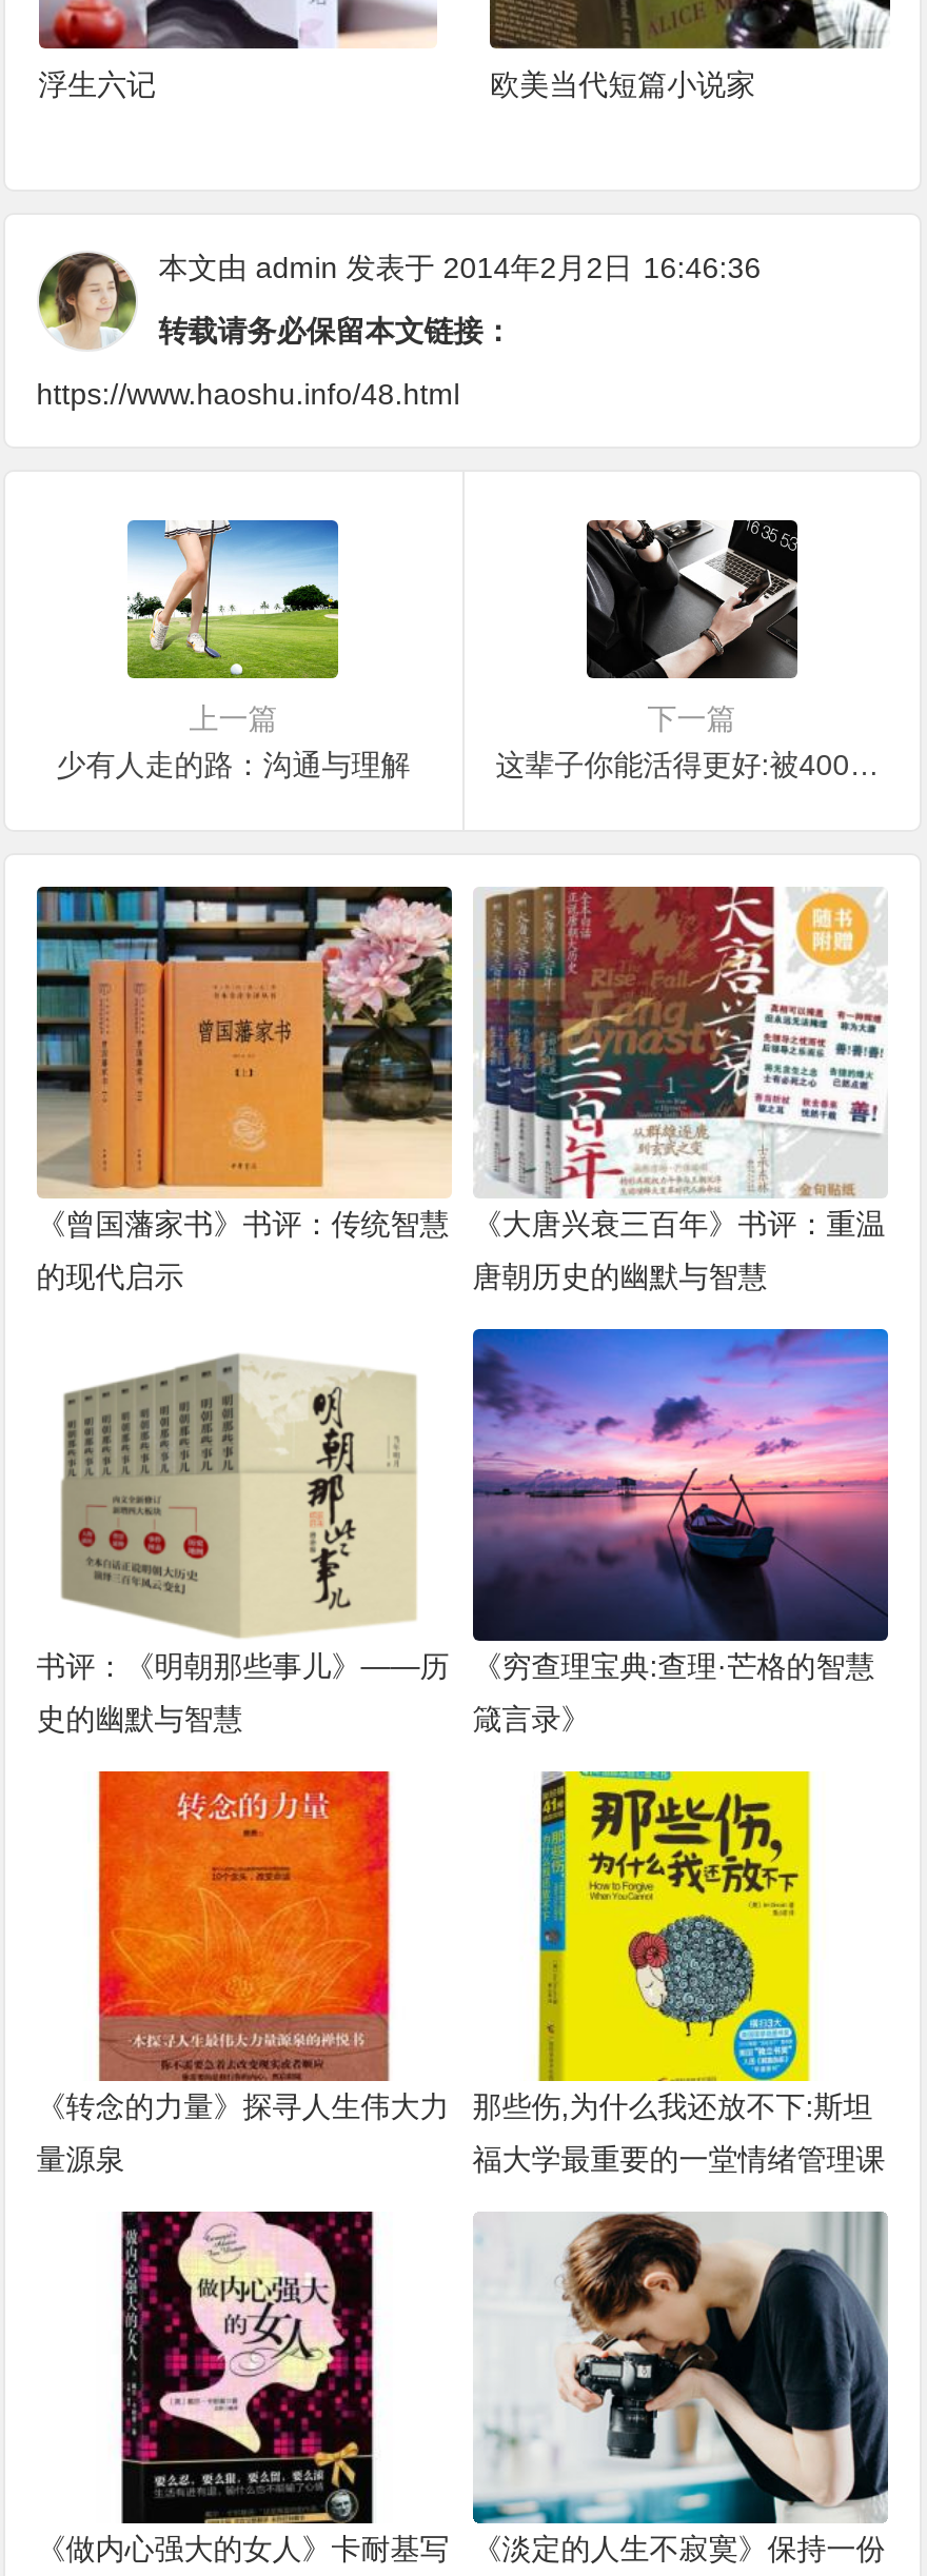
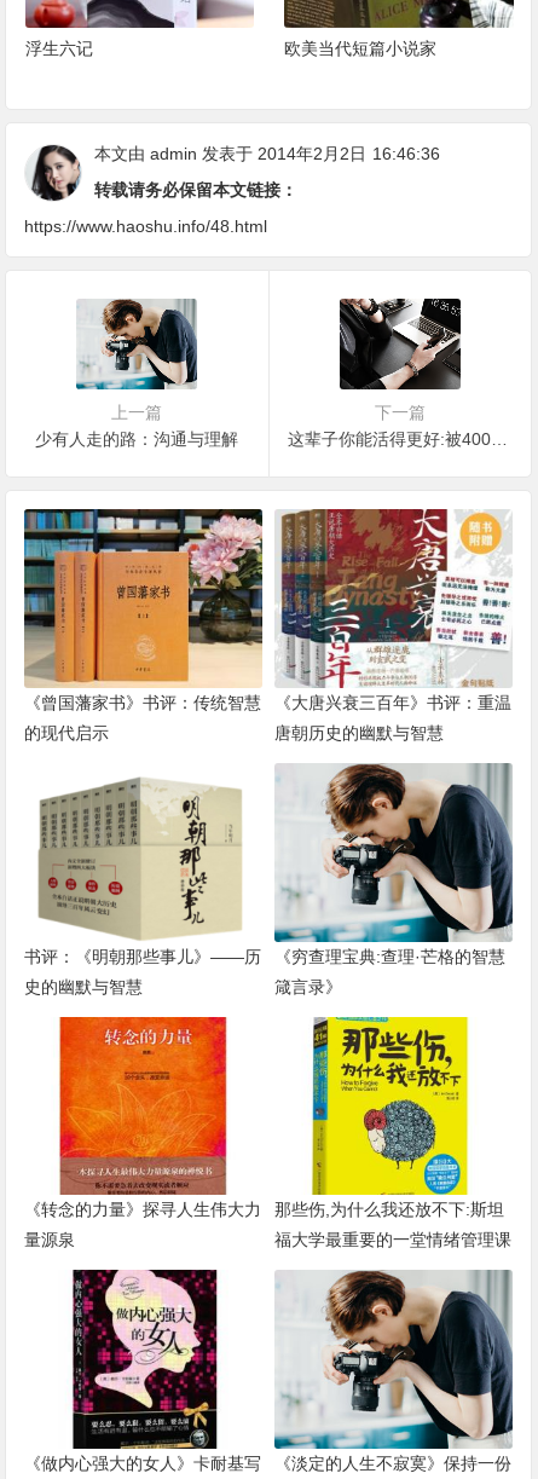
[37,255,136,350] [image] -> [25,146,80,202] [image]
[125,518,340,680] [image] -> [75,299,198,391] [image]
[471,1327,890,1643] [image] -> [273,762,513,943] [image]

